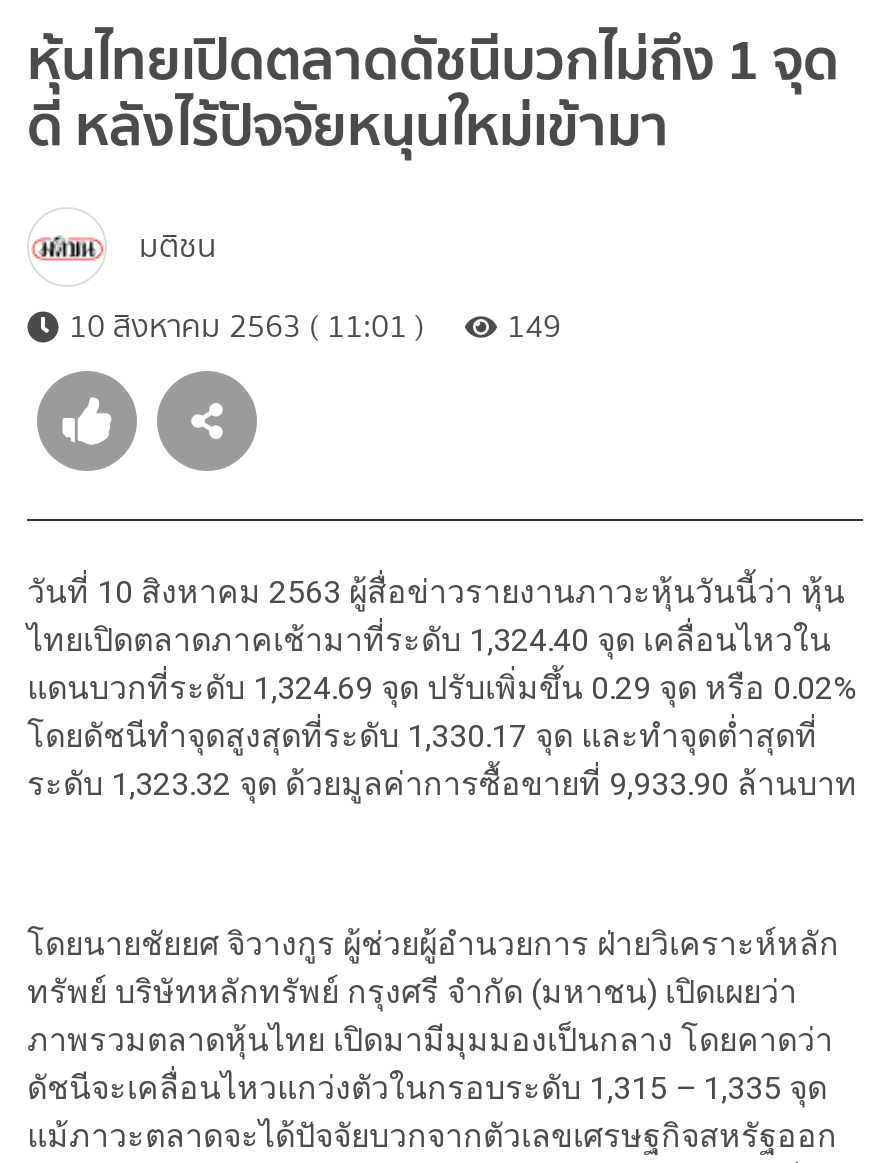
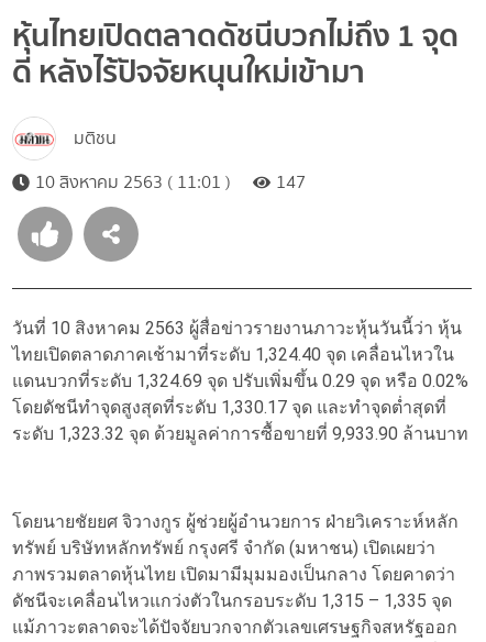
[69,303,561,349] 10 สิงหาคม 2563 ( 11:01 ) 149 -> [35,169,306,194] 10 สิงหาคม 2563 ( 11:01 ) 147

